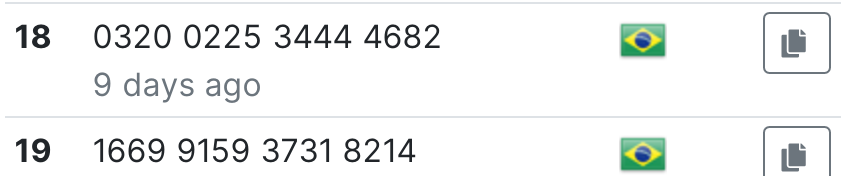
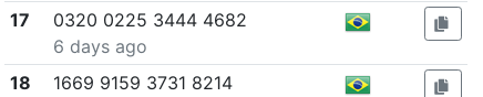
[15,16,443,56] 18 0320 0225 3444 4682 -> [10,9,247,31] 17 0320 0225 3444 4682
[93,64,263,104] 9 days ago -> [53,35,147,57] 6 days ago
[15,130,417,170] 19 1669 9159 3731 8214 -> [10,72,232,94] 18 1669 9159 3731 8214

